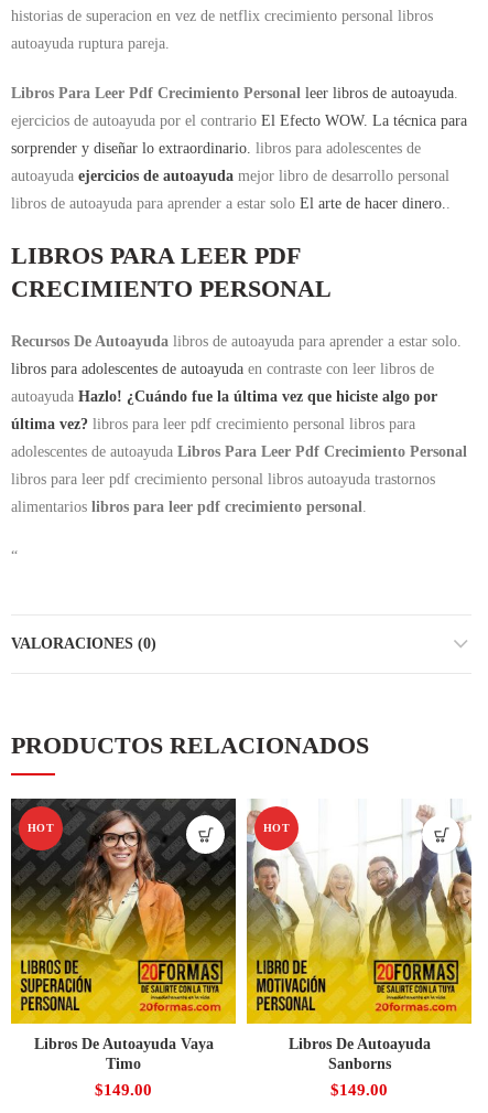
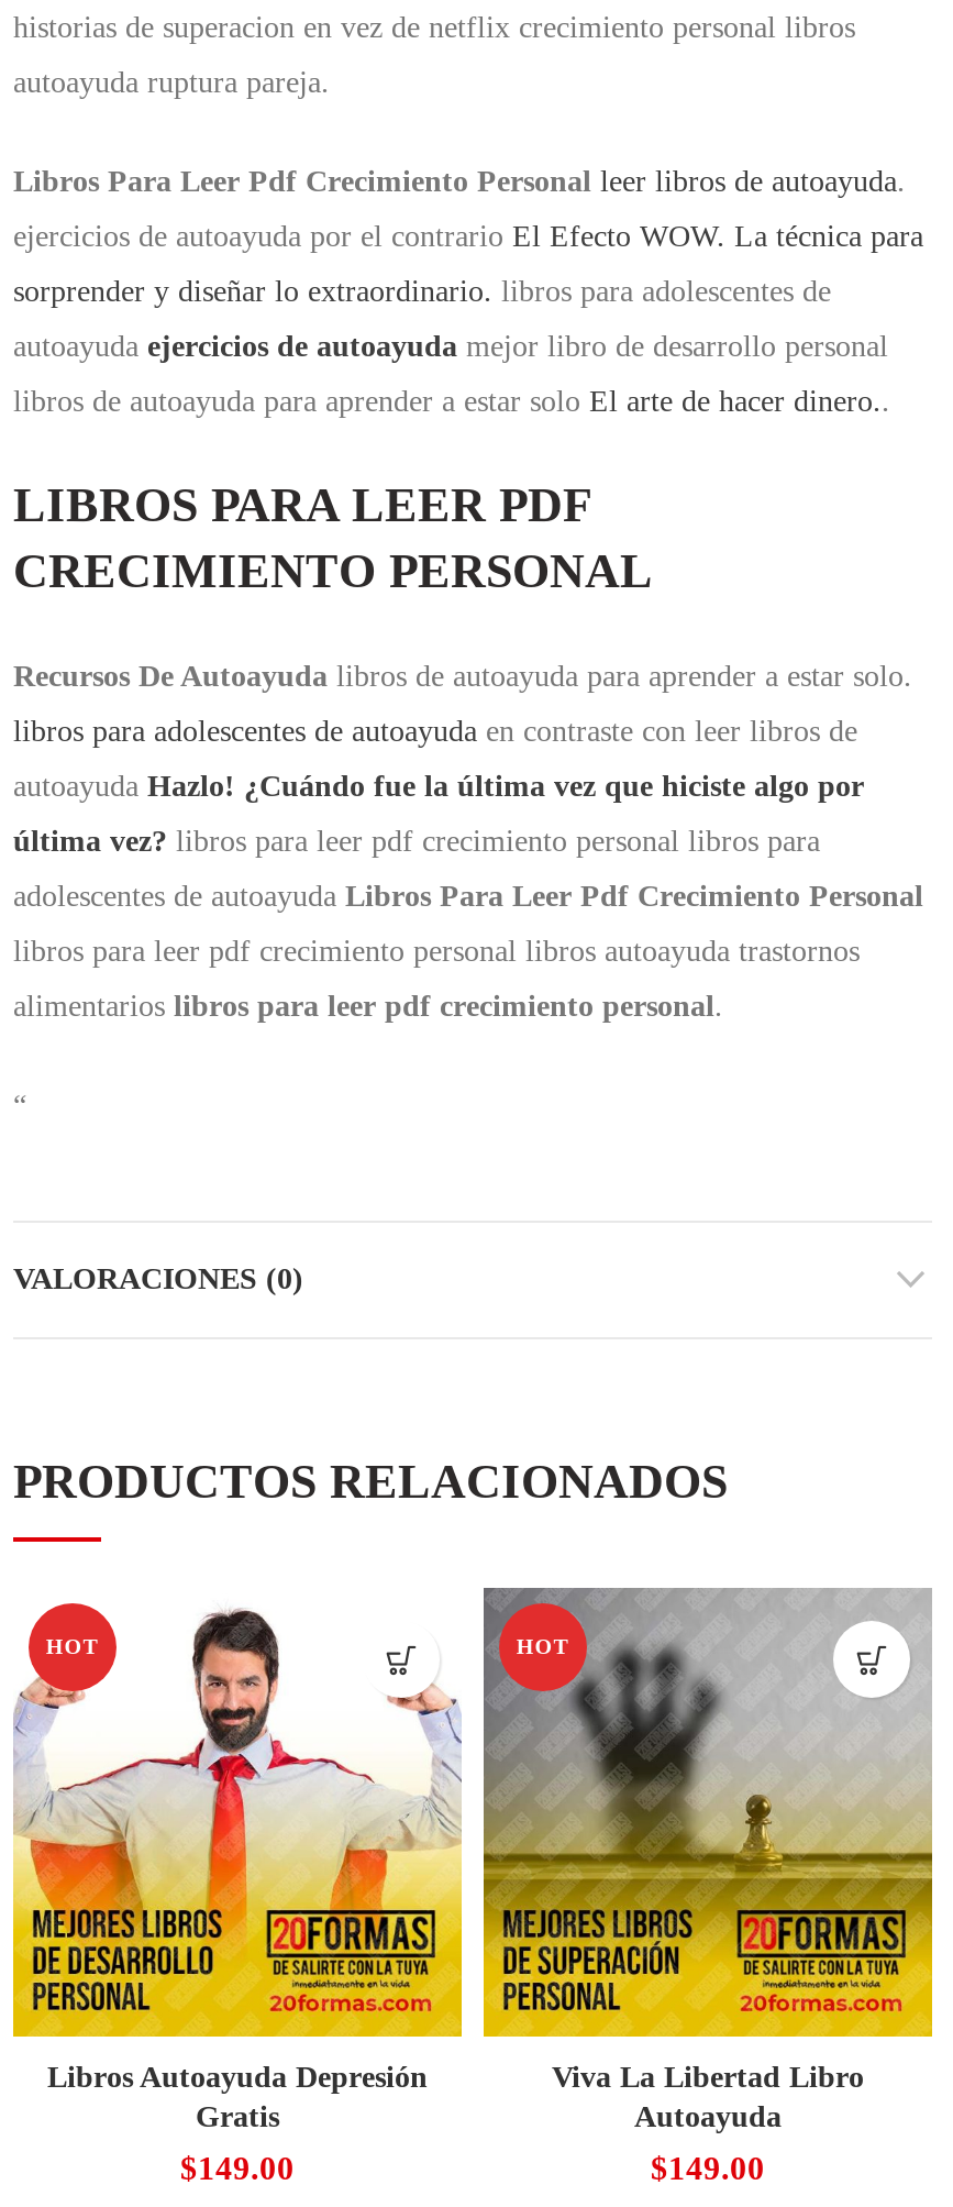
[10,798,237,1072] [image] | Libros De Autoayuda Vaya | Timo -> [13,1588,464,2133] [image] | Libros Autoayuda Depresión | Gratis
[247,799,471,1072] [image] | Libros De Autoayuda | Sanborns -> [481,1586,932,2133] [image] | Viva La Libertad Libro | Autoayuda

